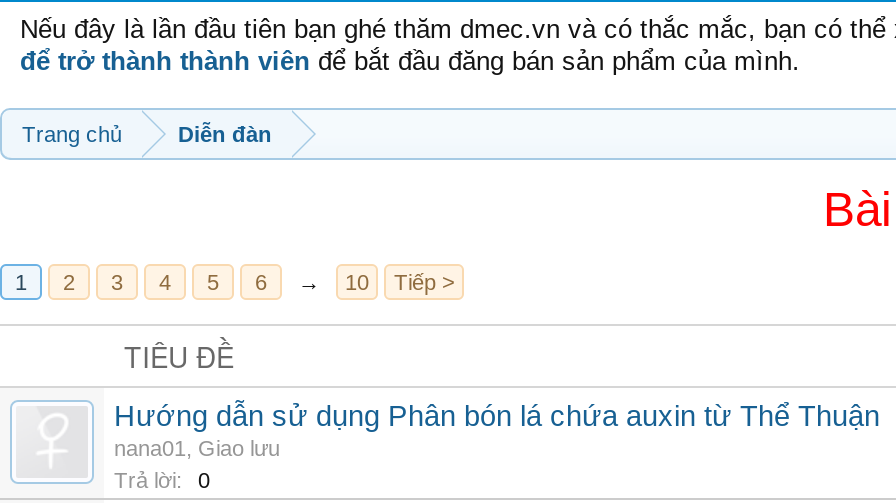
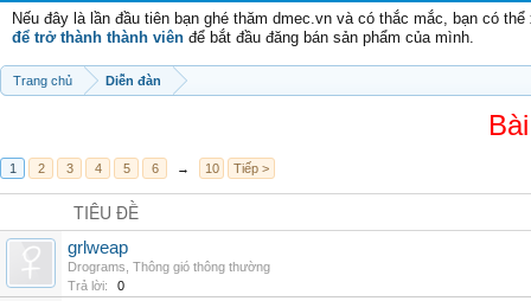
[114,400,880,460] Hướng dẫn sử dụng Phân bón lá chứa auxin từ Thể Thuận | nana01, Giao lưu -> [68,238,270,274] grlweap | Drograms, Thông gió thông thường

